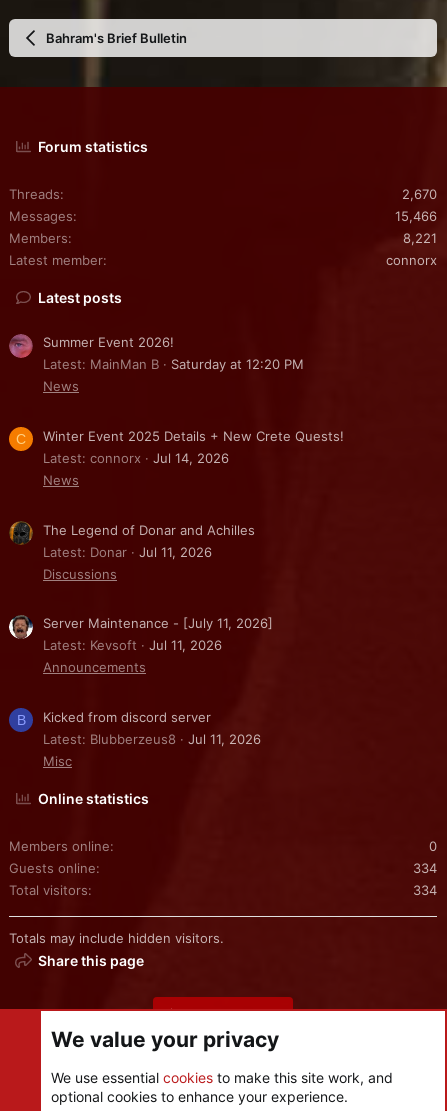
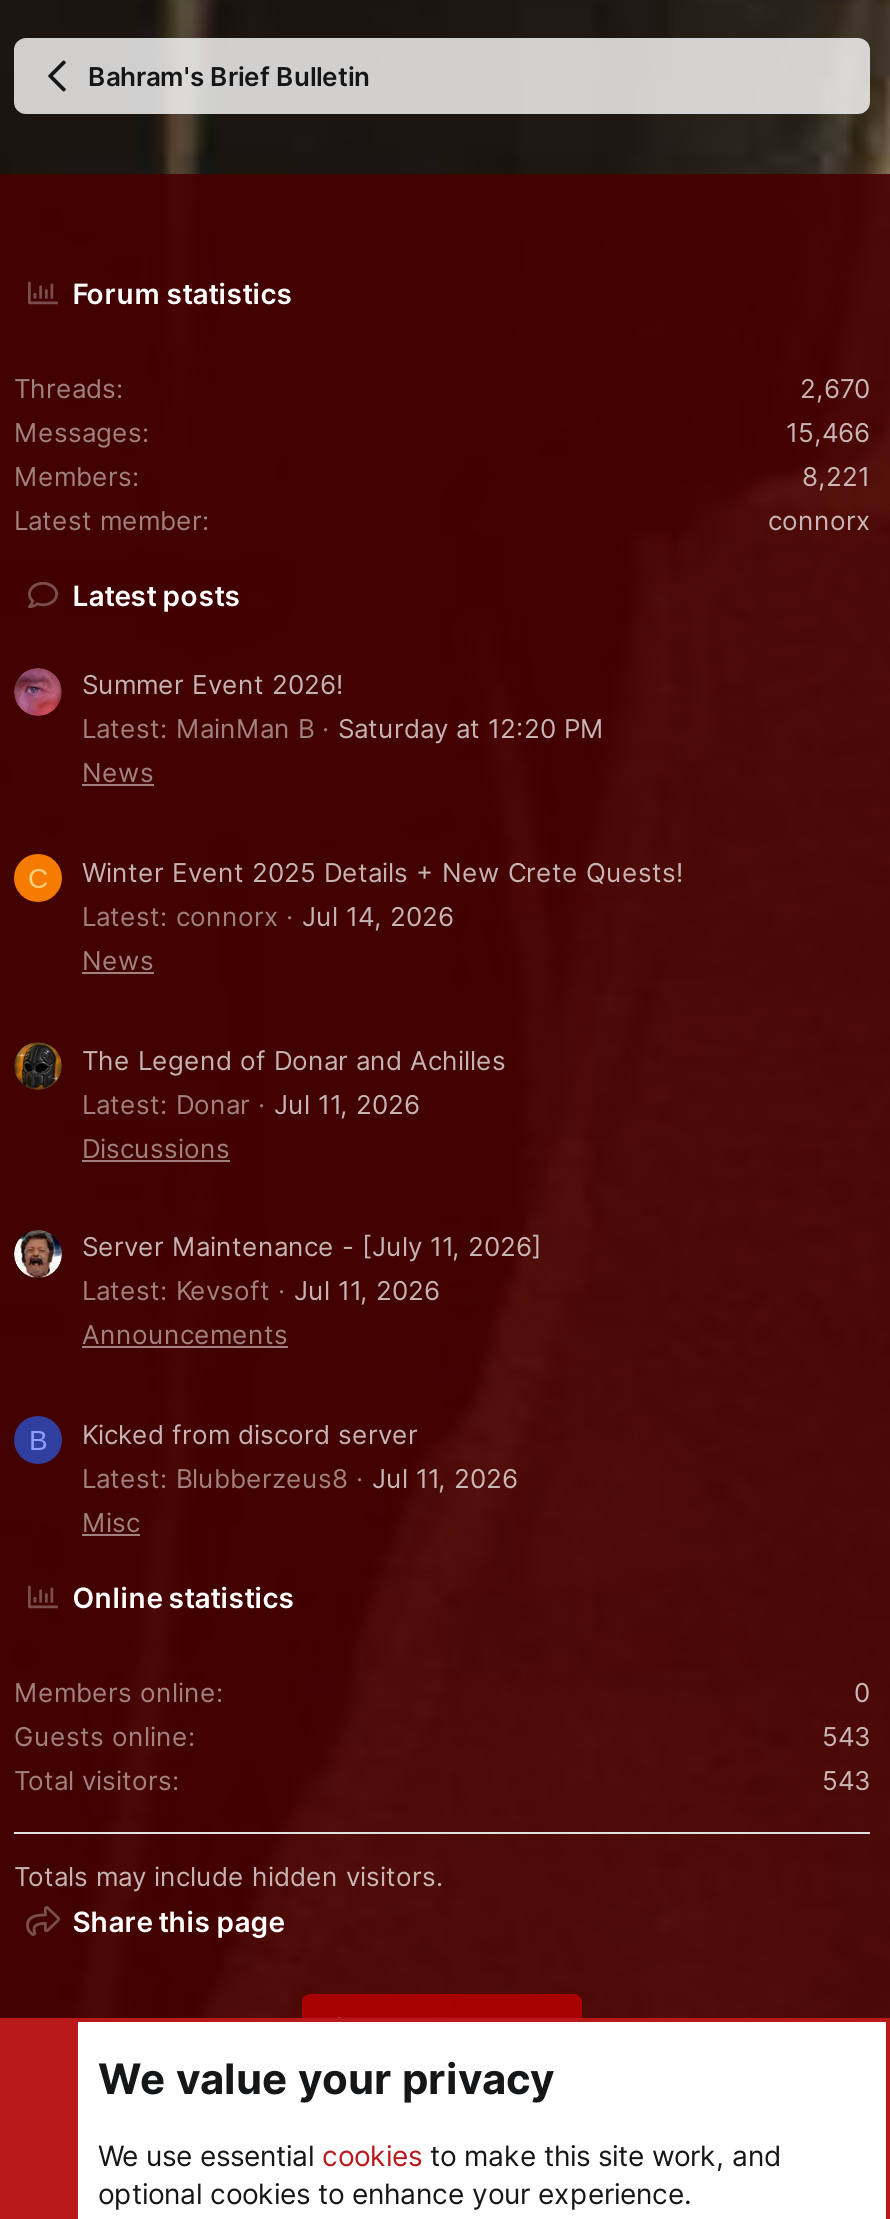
[413,860,437,876] 334 -> [822,1720,870,1752] 543
[413,882,437,898] 334 -> [822,1764,870,1796] 543

